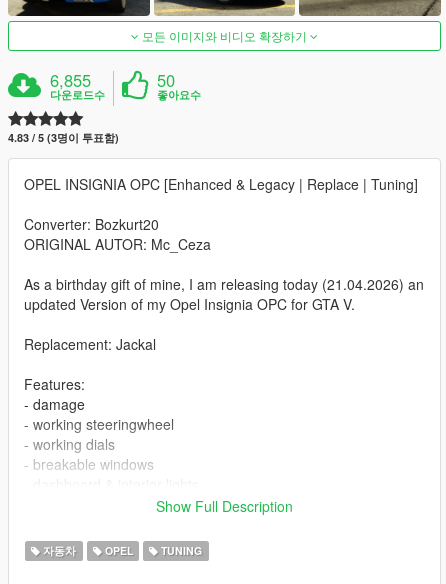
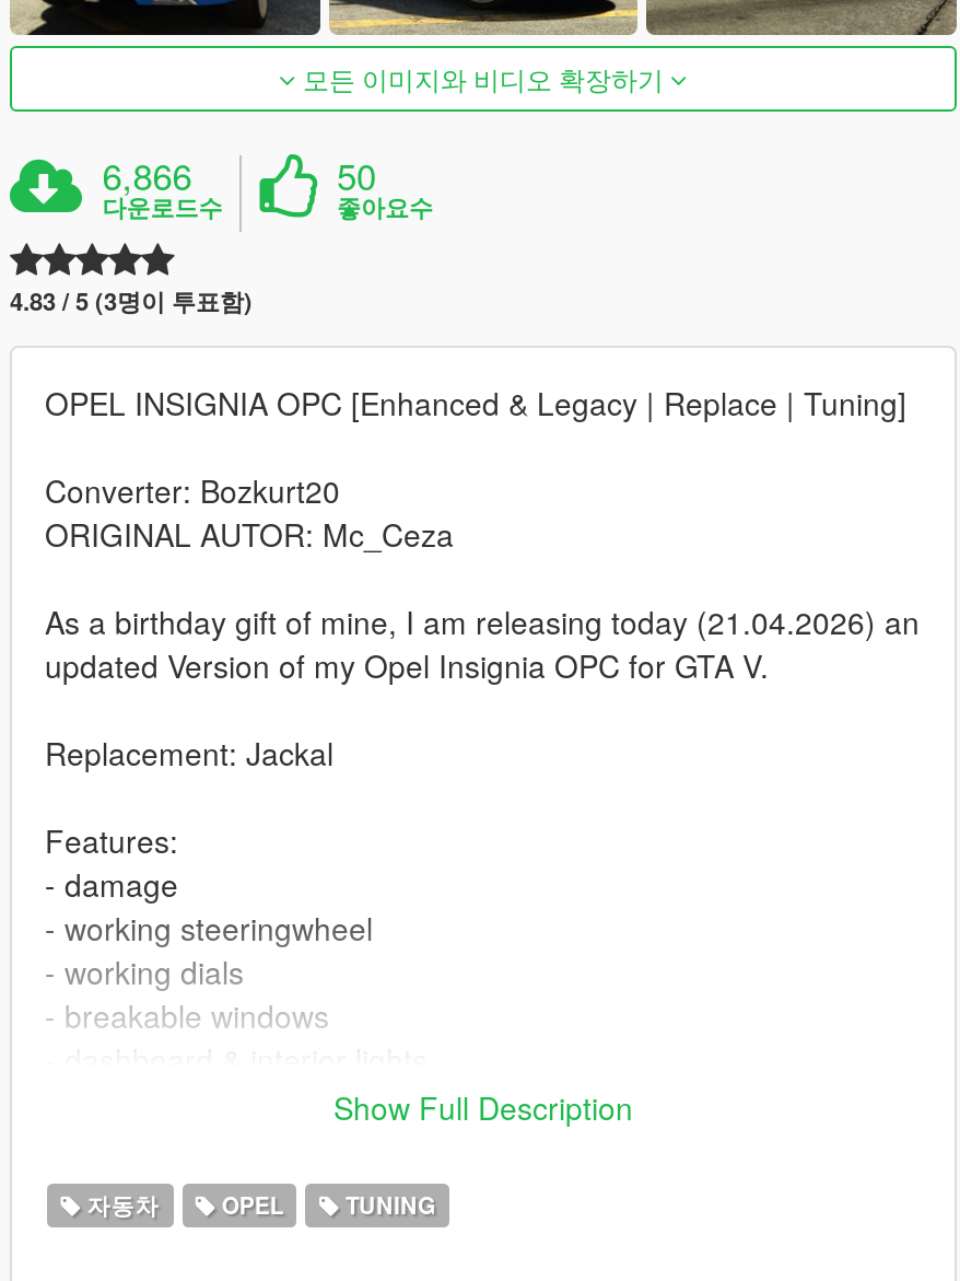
[50,68,91,92] 6,855 -> [102,149,192,202] 6,866

